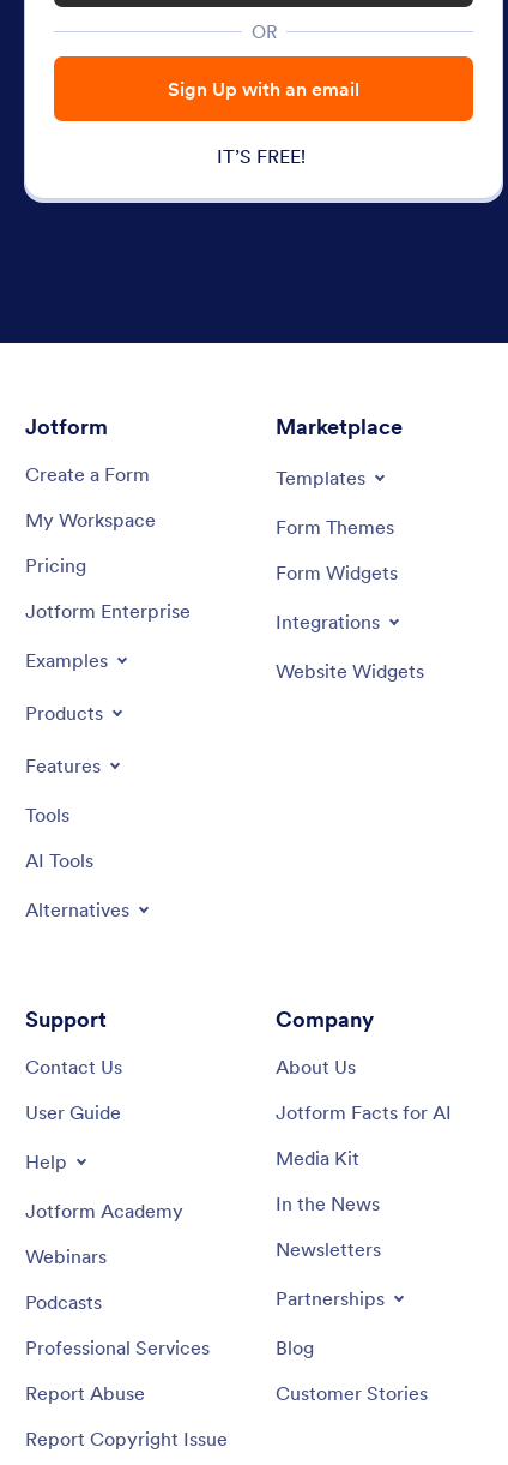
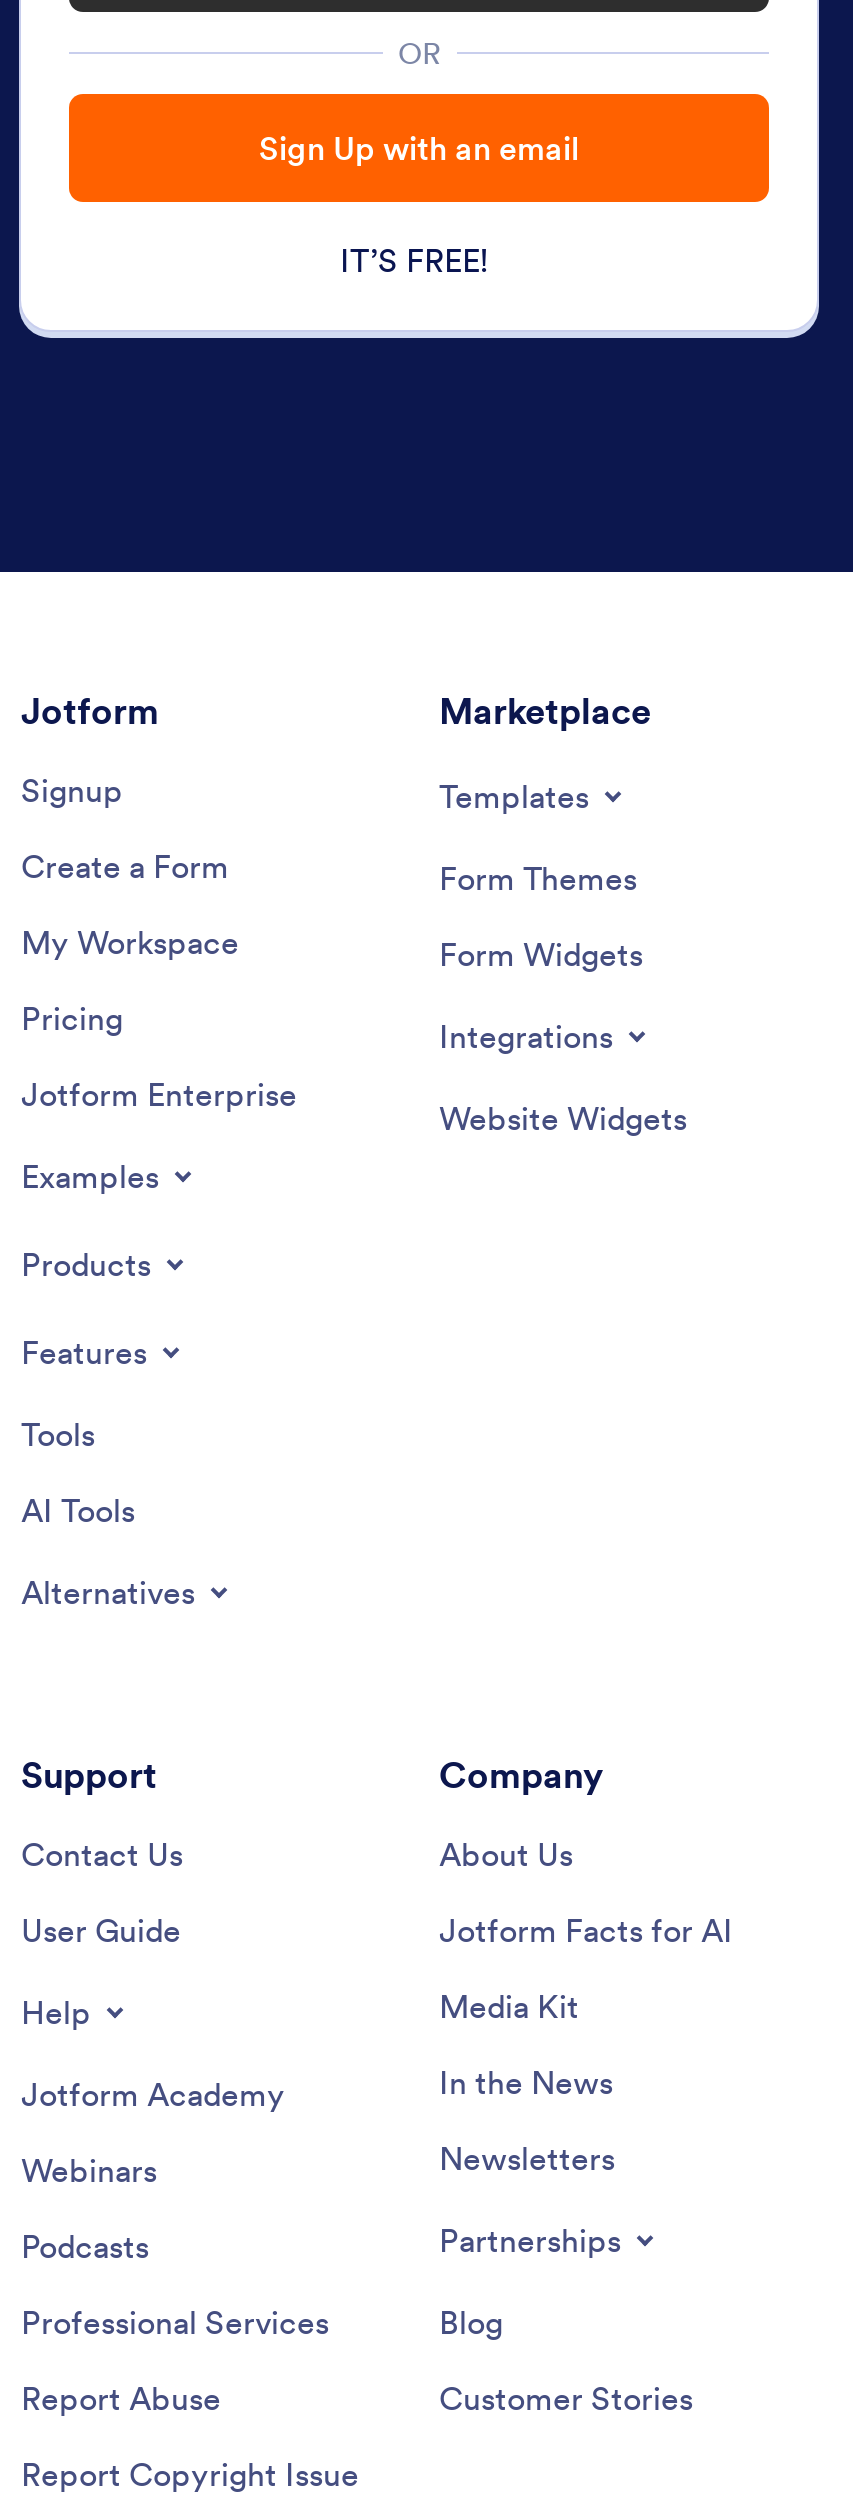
none -> [21,769,123,809] Signup

